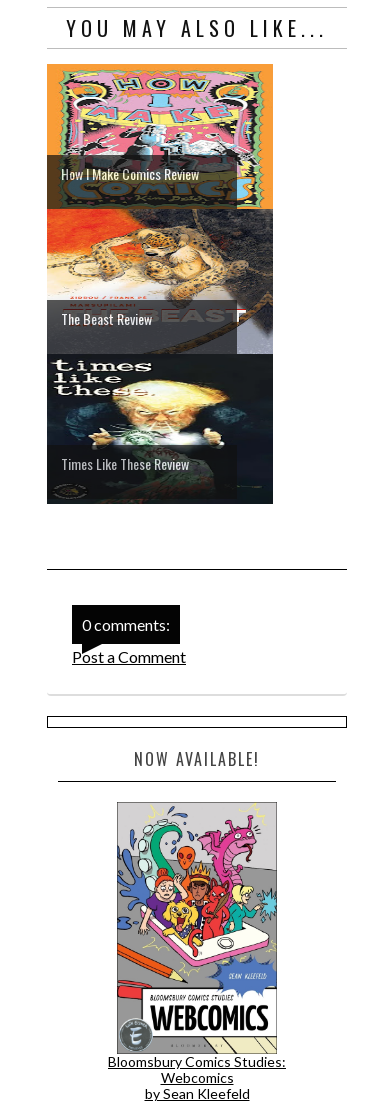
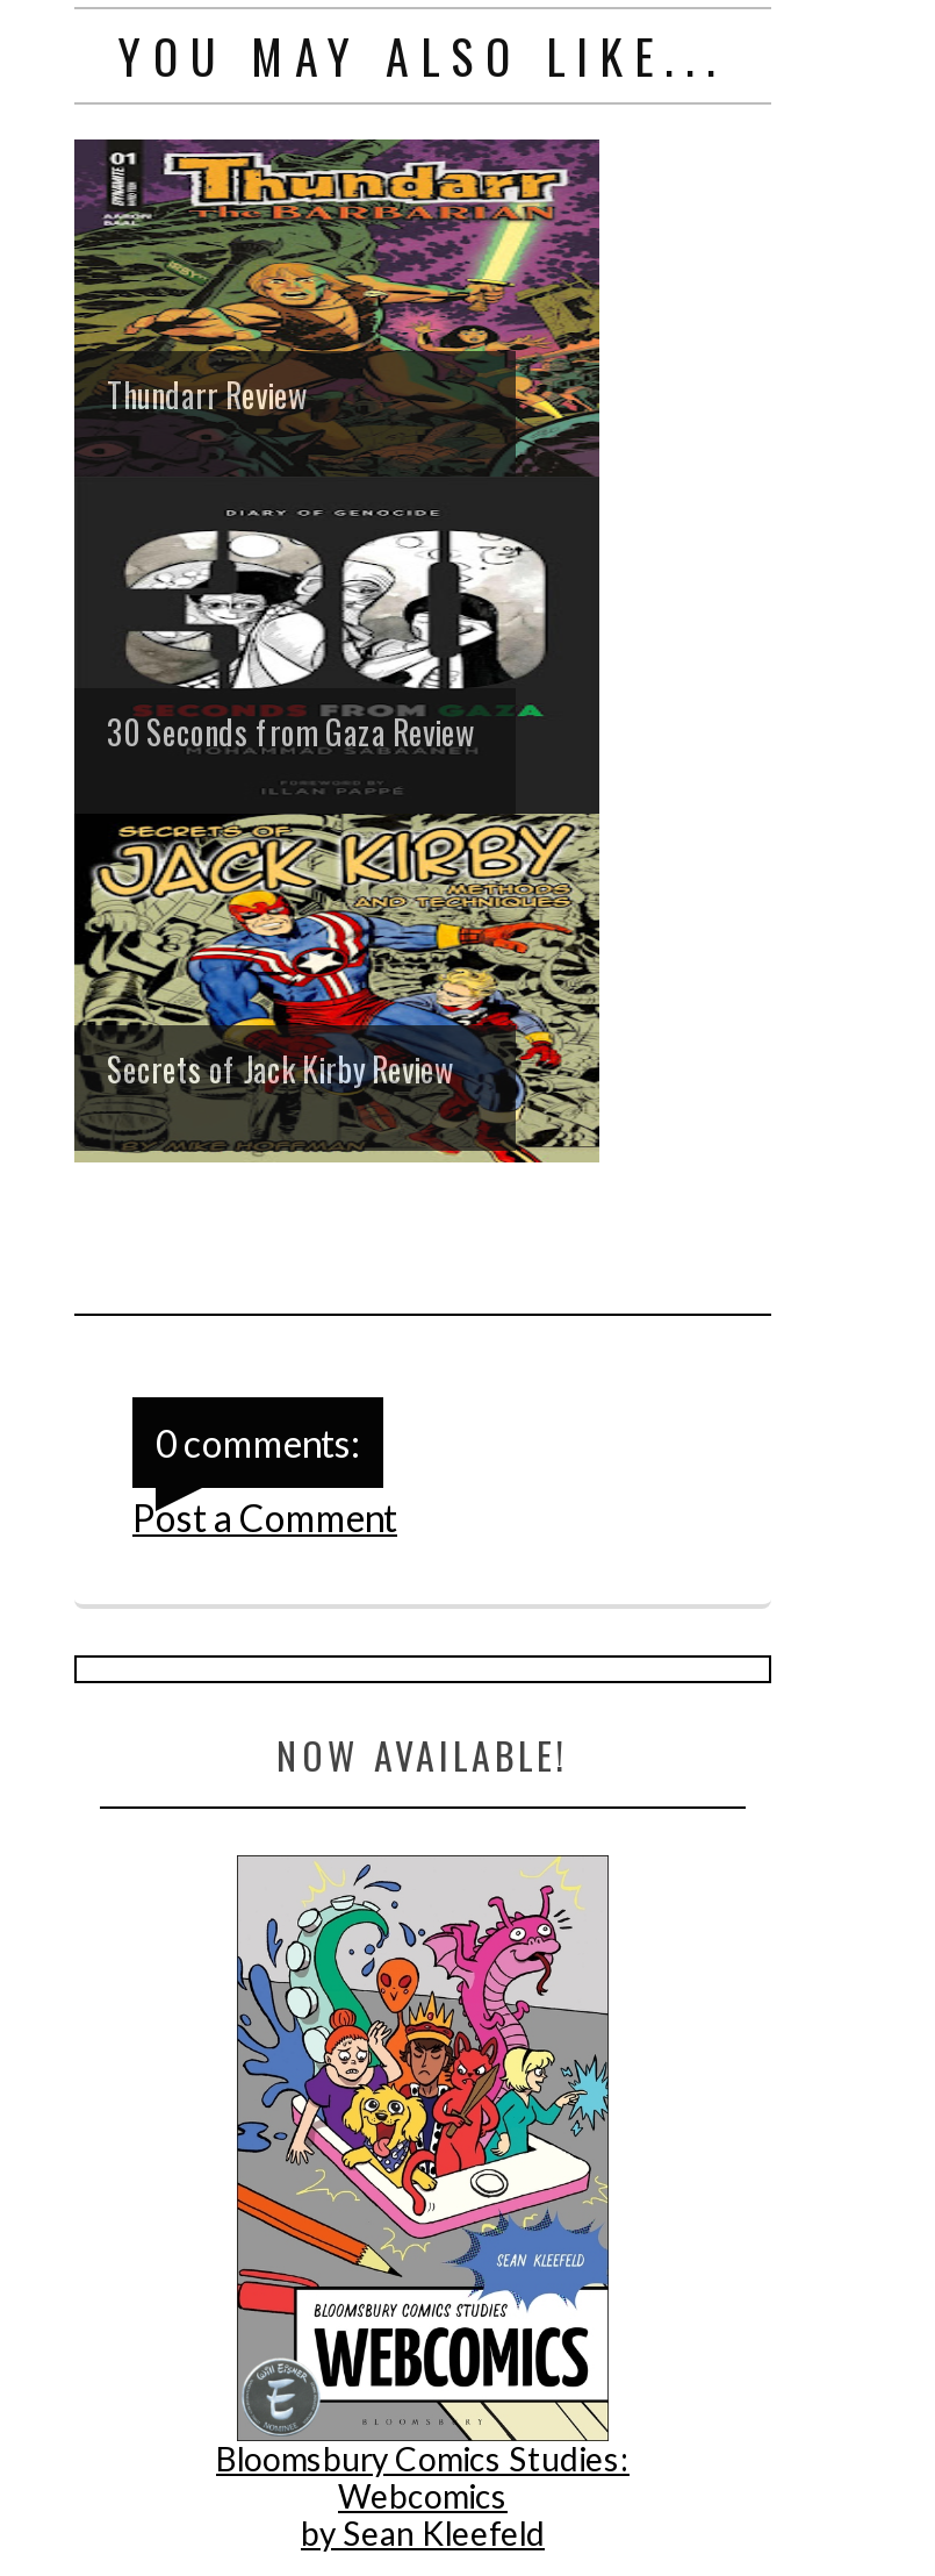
[46,63,274,505] [image] | How I Make Comics Review -> [72,137,602,1165] [image] | Thundarr Review
[61,308,152,329] The Beast Review -> [107,706,474,755] 30 Seconds from Gaza Review
[61,453,189,474] Times Like These Review -> [107,1043,453,1092] Secrets of Jack Kirby Review

